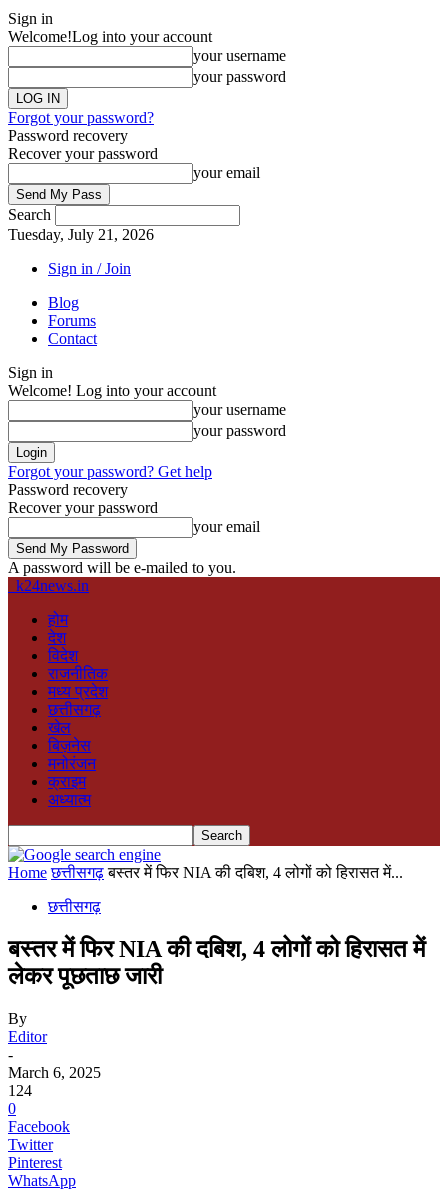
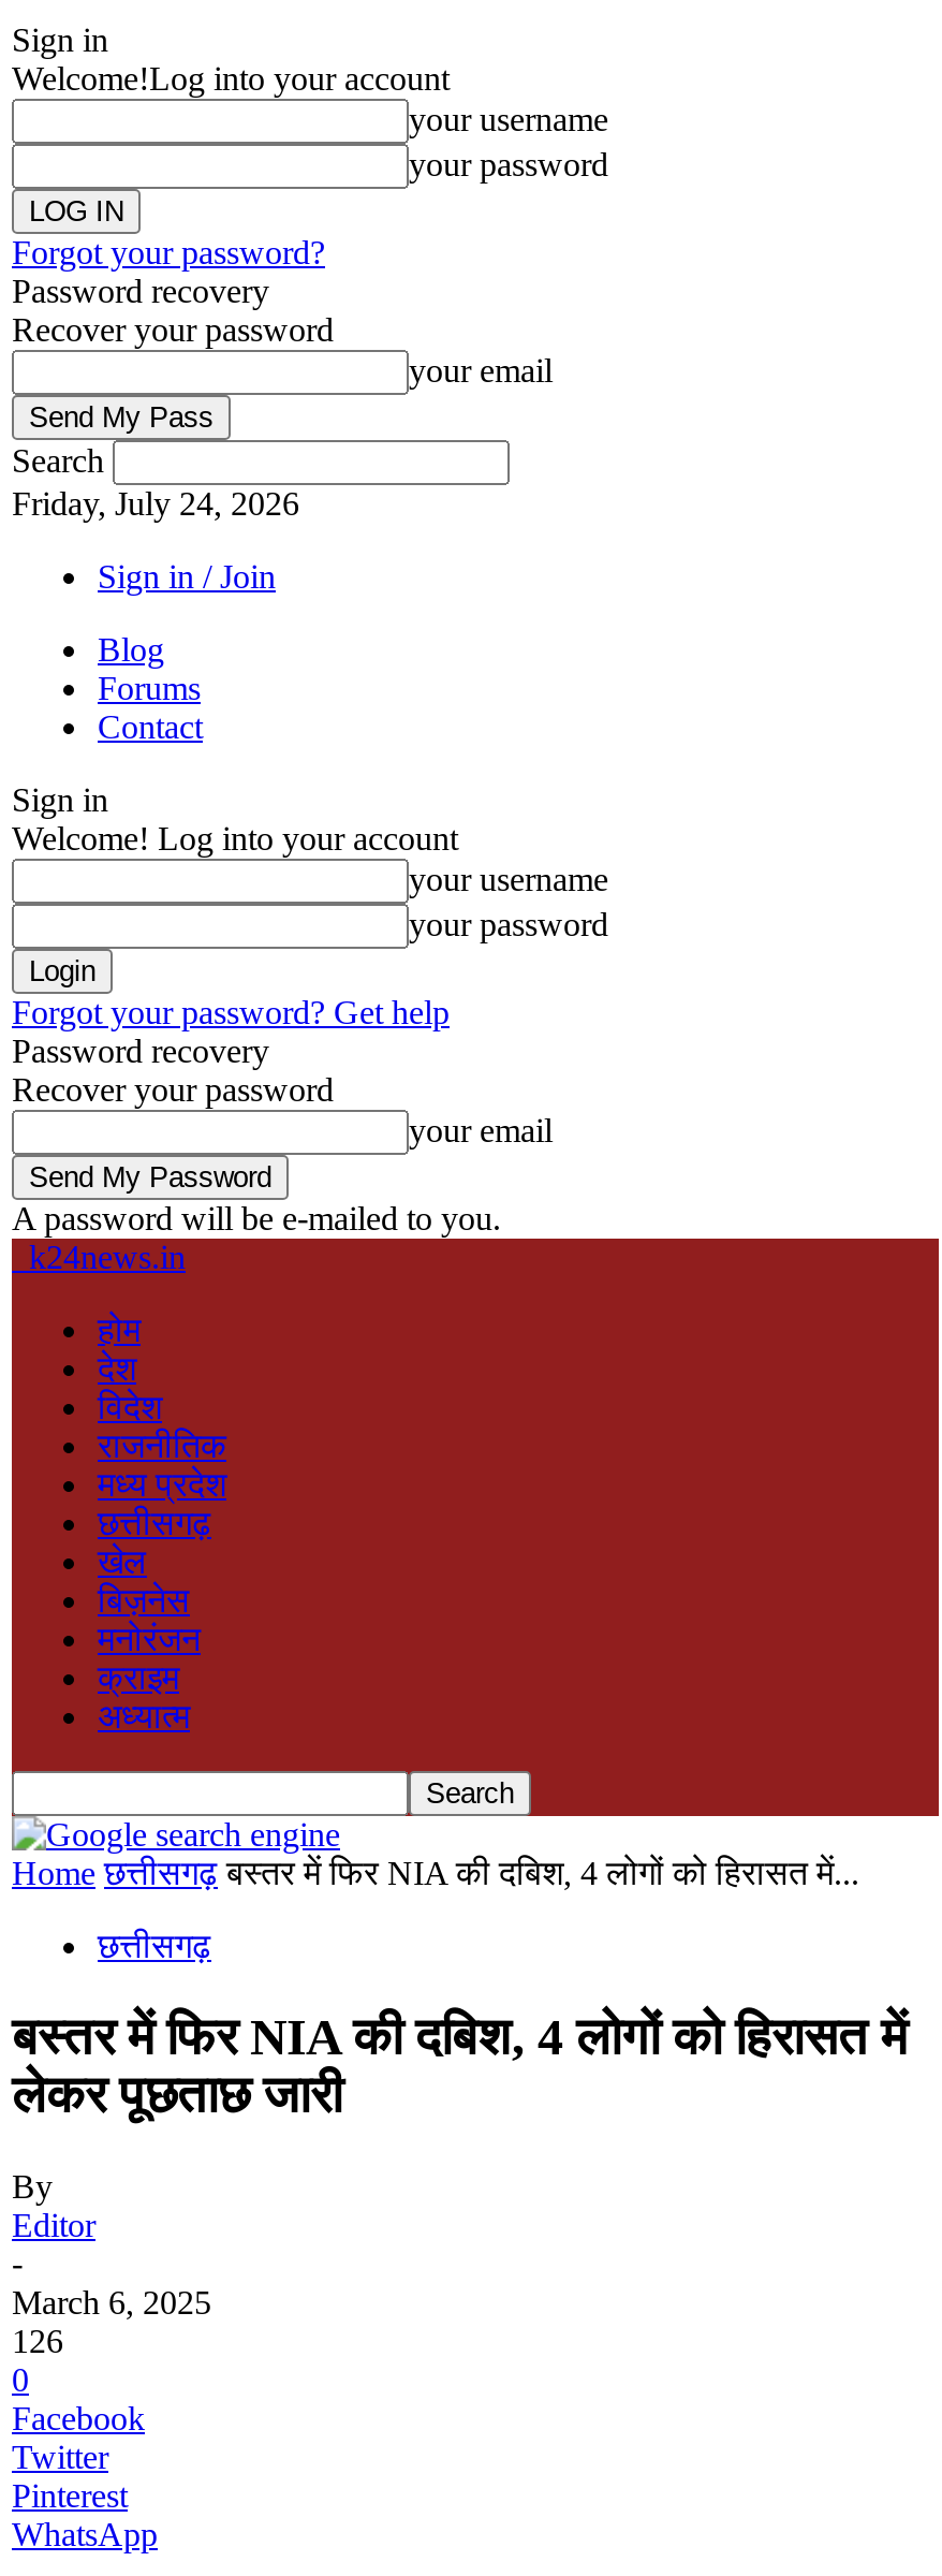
[8,226,154,243] Tuesday, July 21, 2026 -> [12,485,299,522] Friday, July 24, 2026
[8,1082,32,1099] 124 -> [12,2322,63,2359] 126

